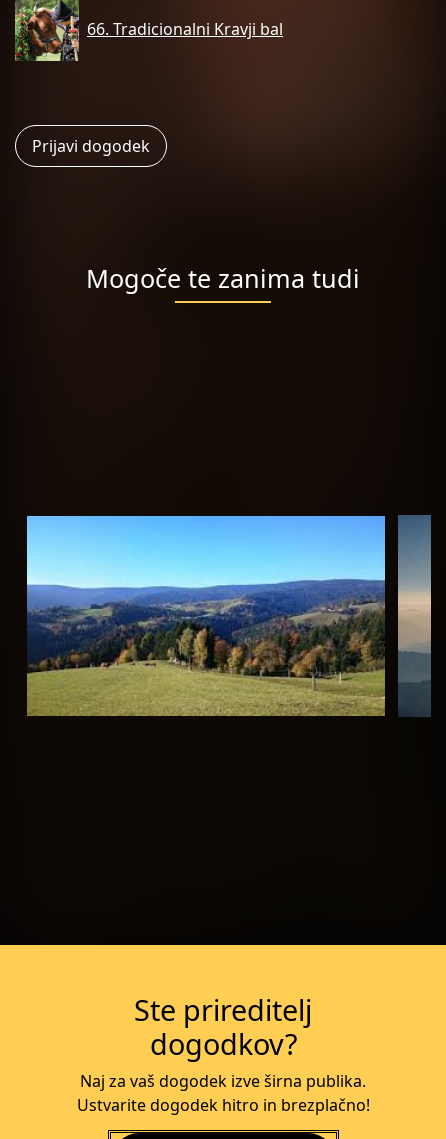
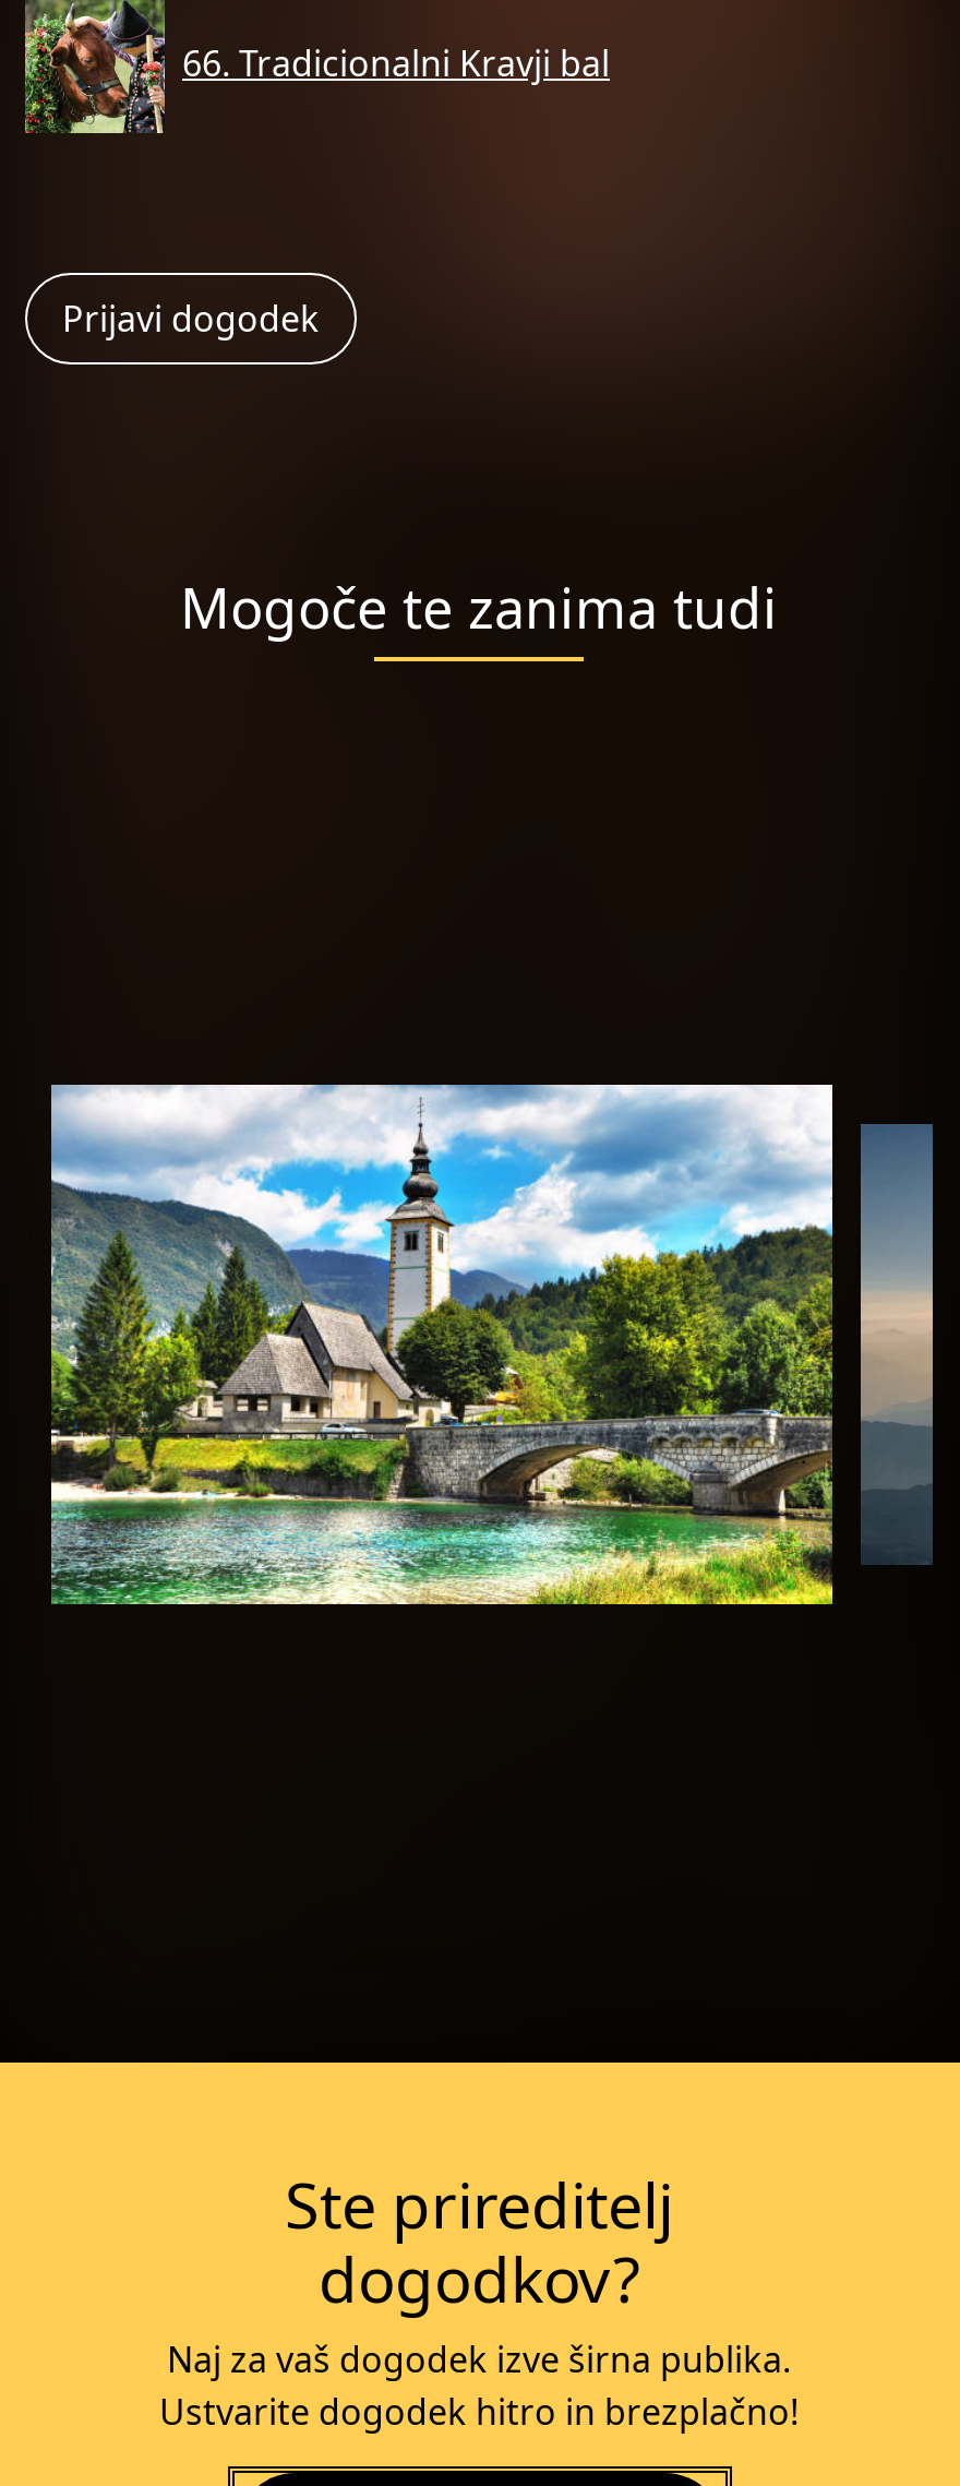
[27,497,386,735] [image] -> [49,1083,835,1606] [image]

